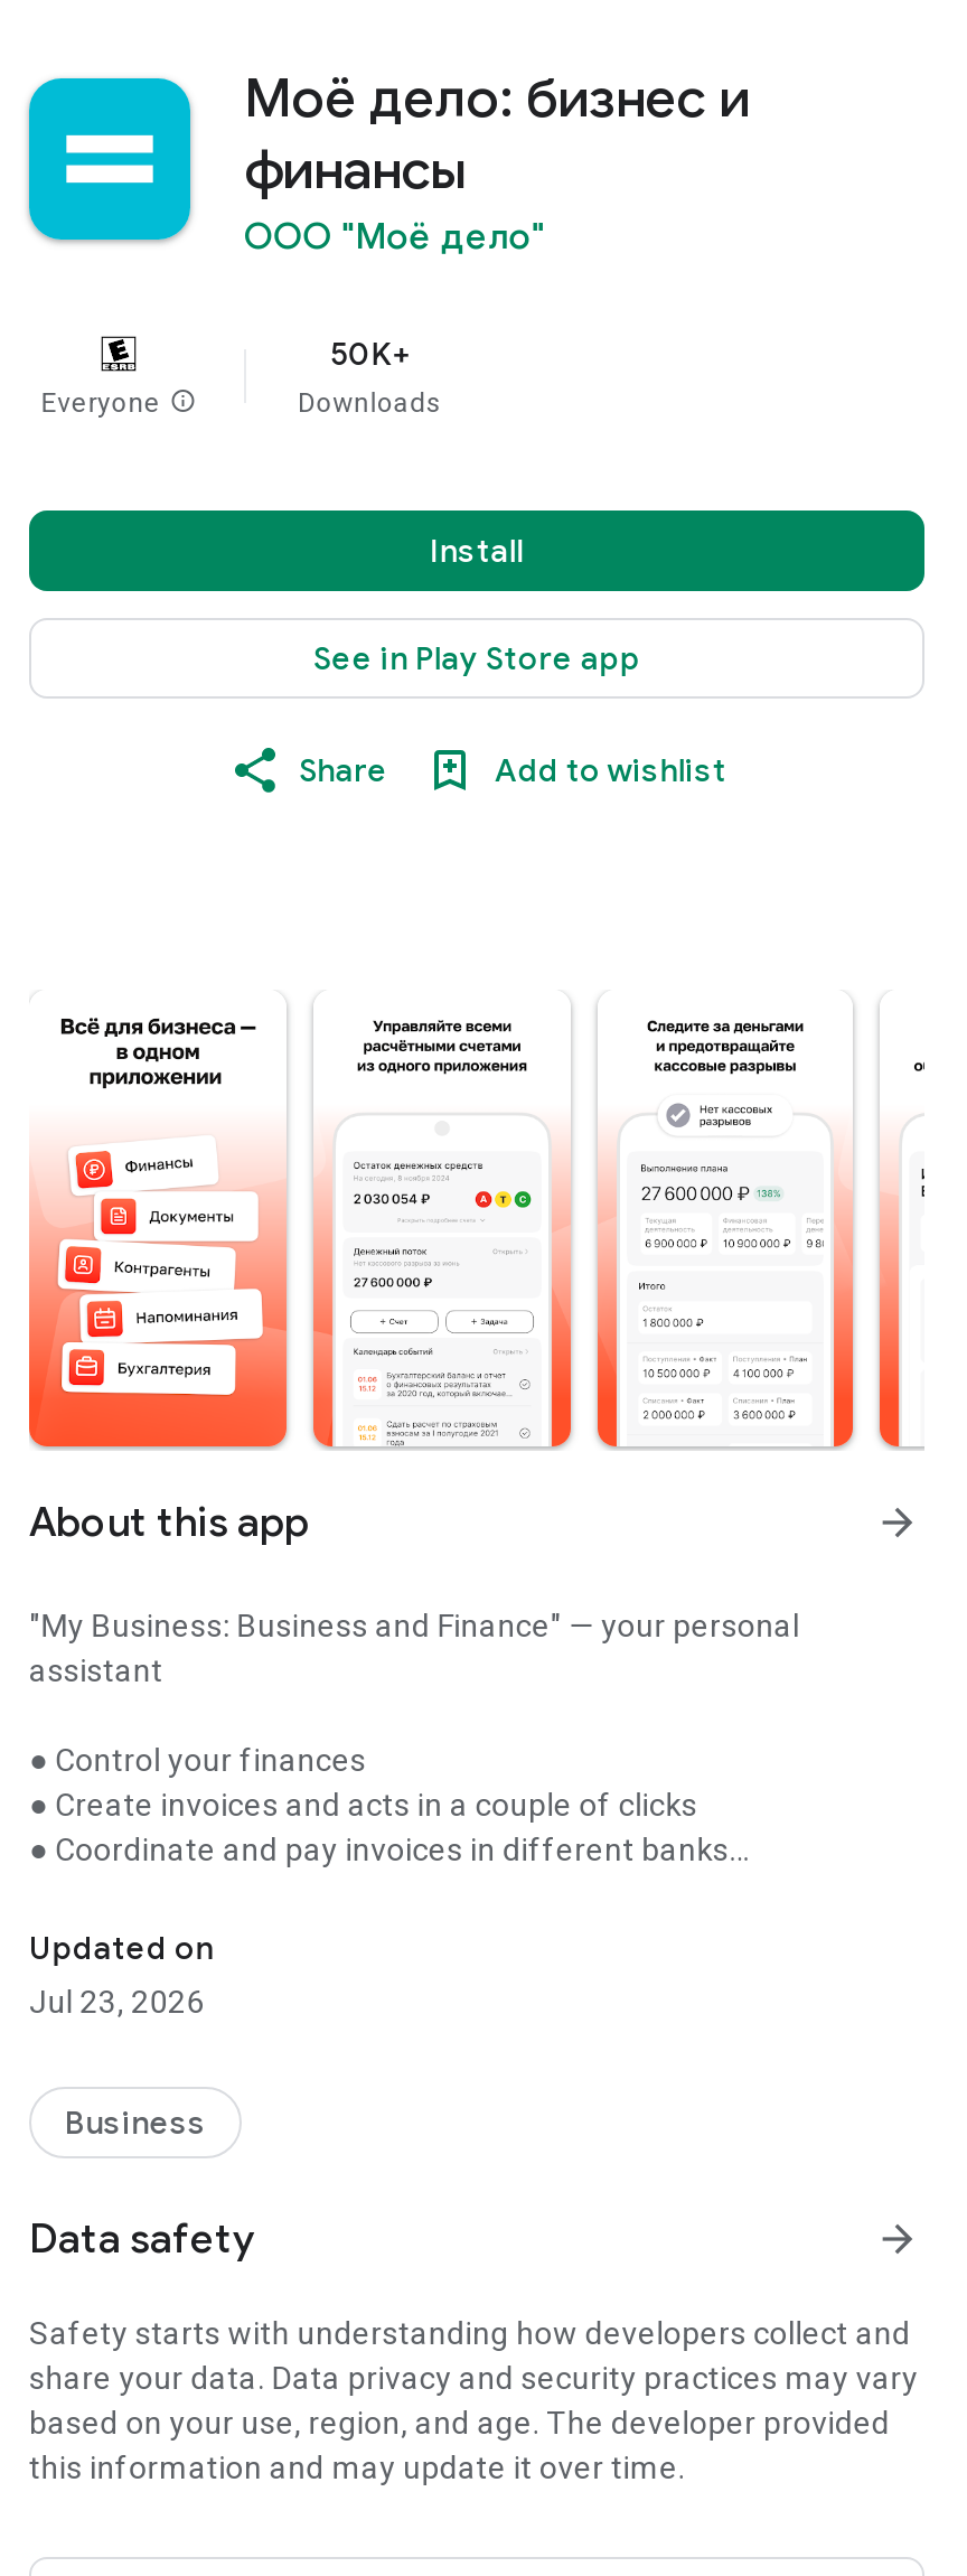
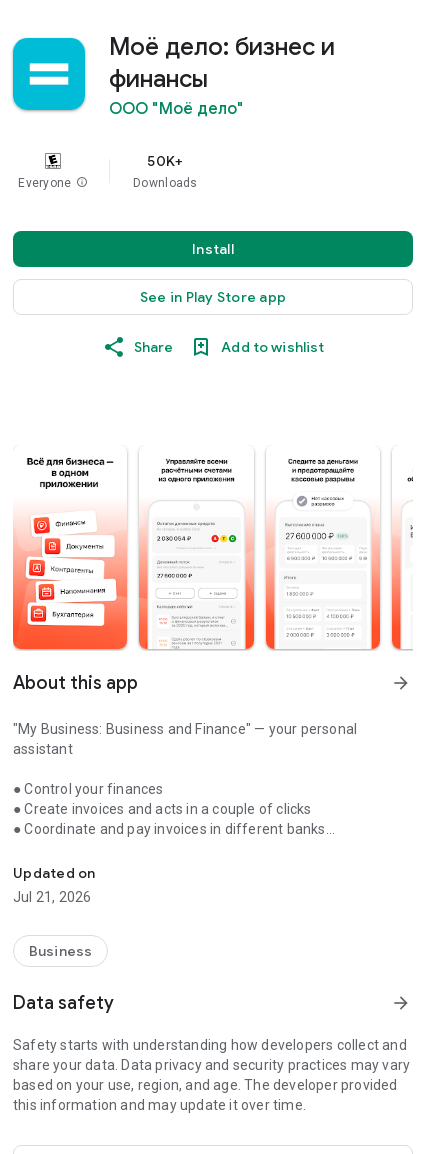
[29,1984,205,2020] Jul 23, 2026 -> [13,889,91,905] Jul 21, 2026

